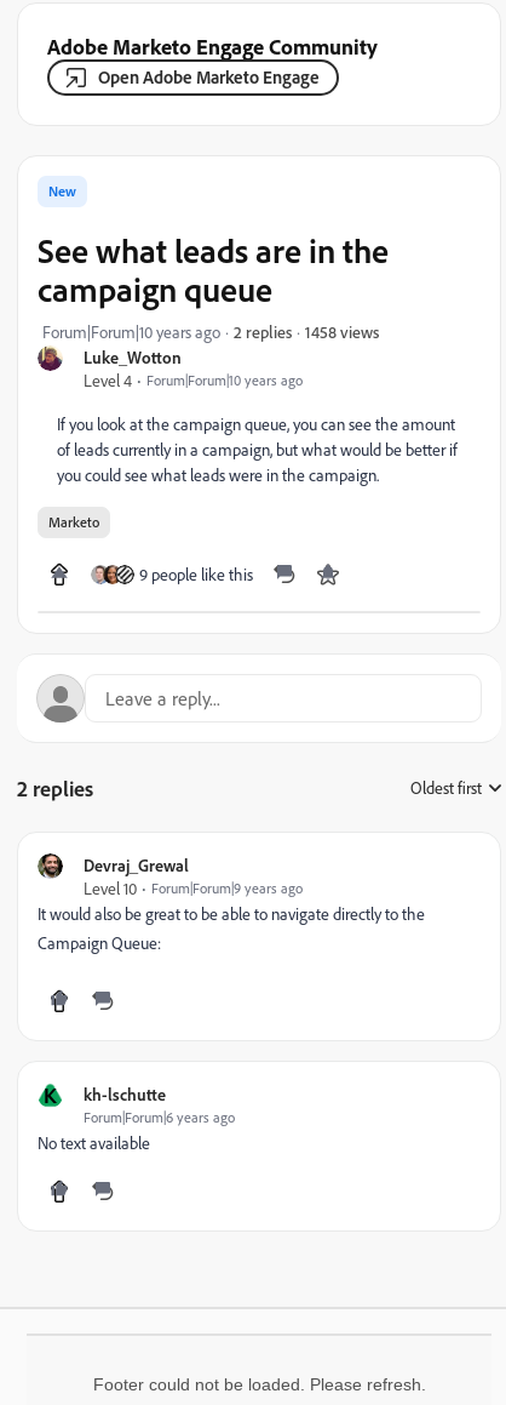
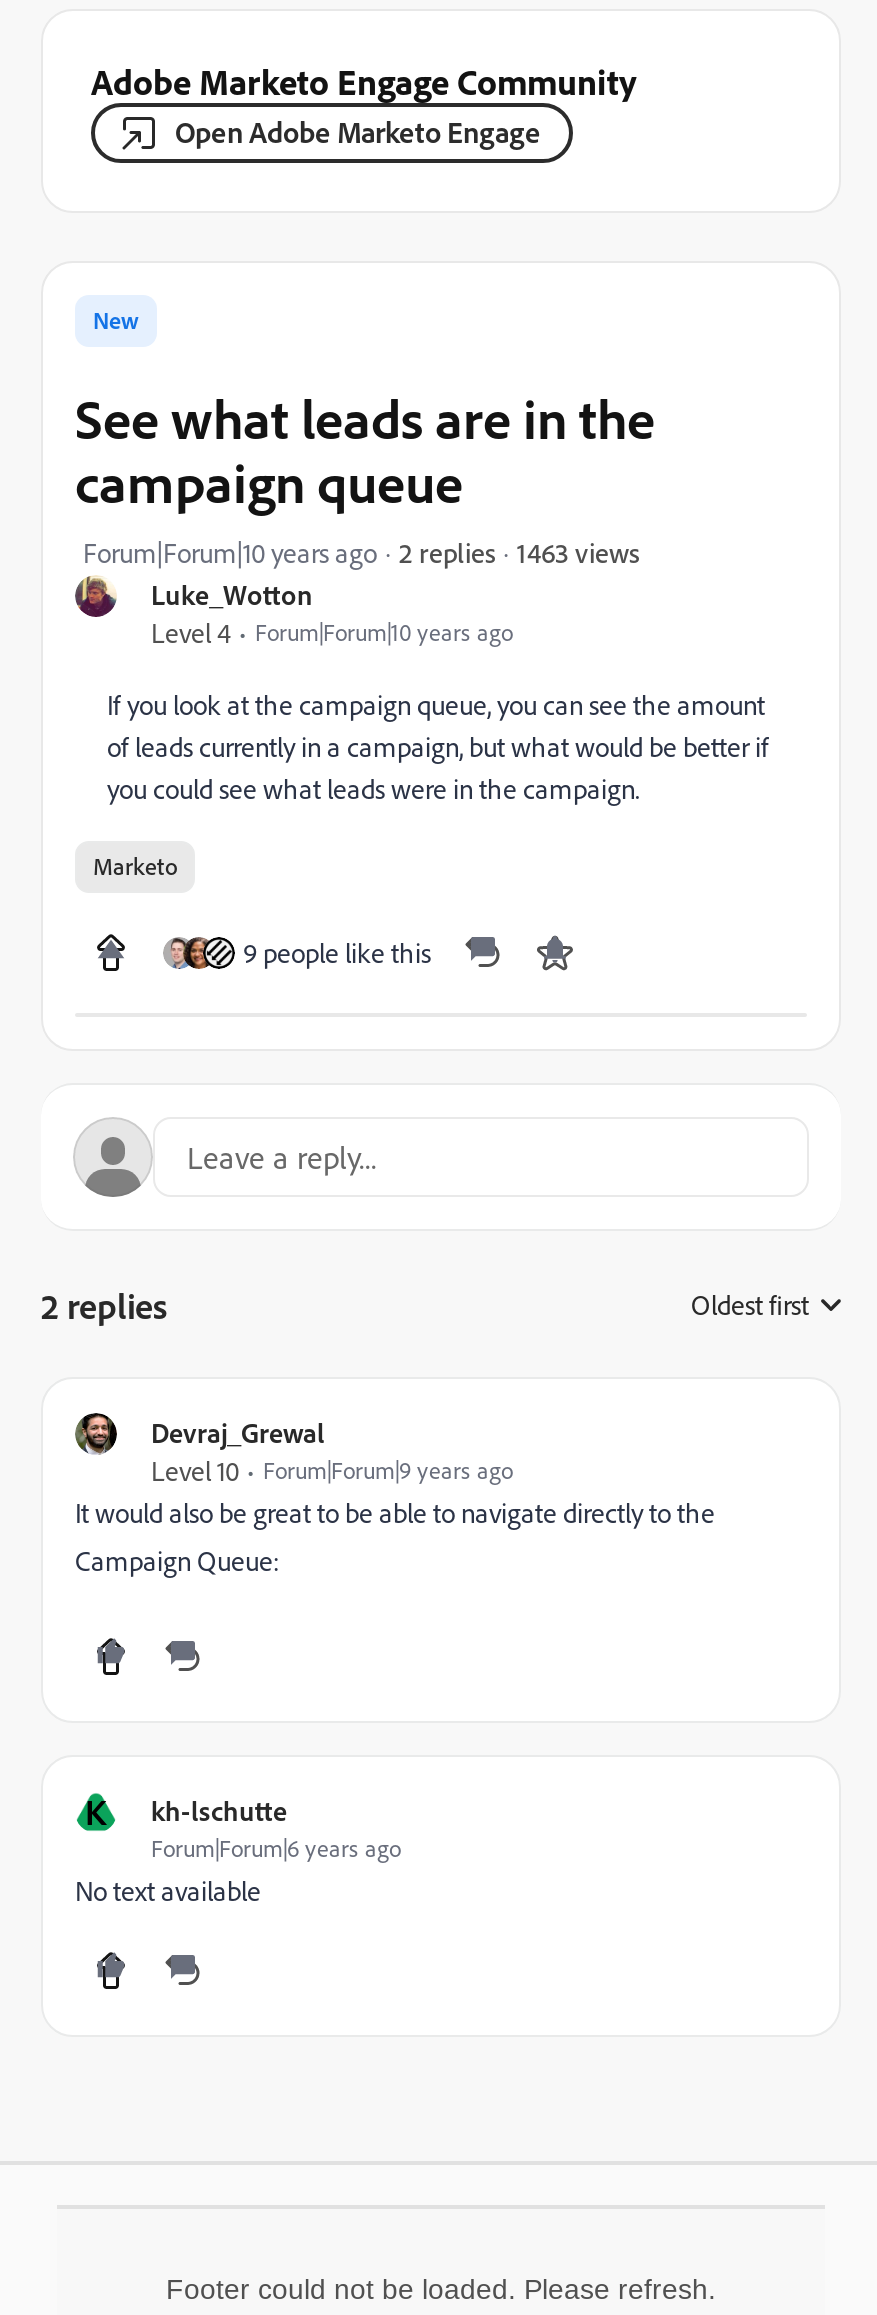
[305,321,379,341] 1458 views -> [517,534,639,568] 1463 views

